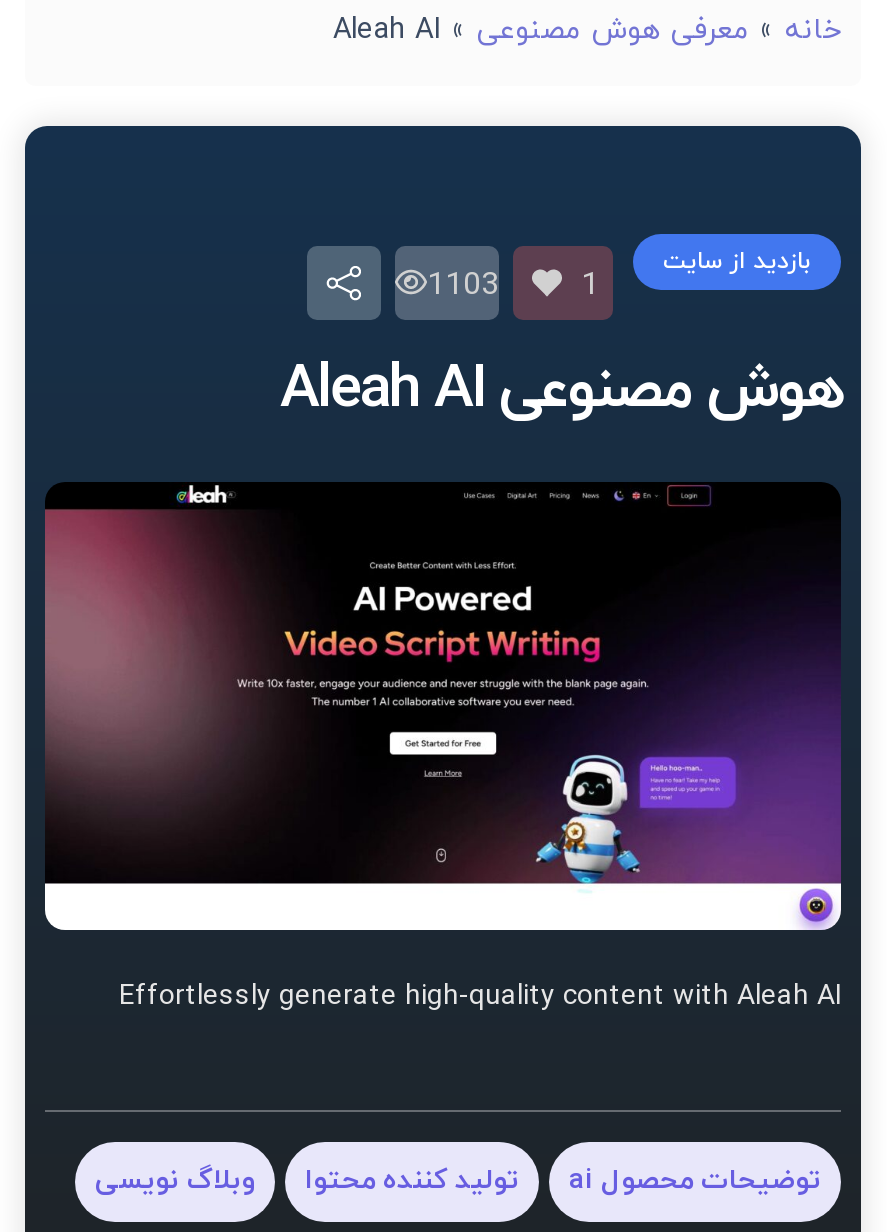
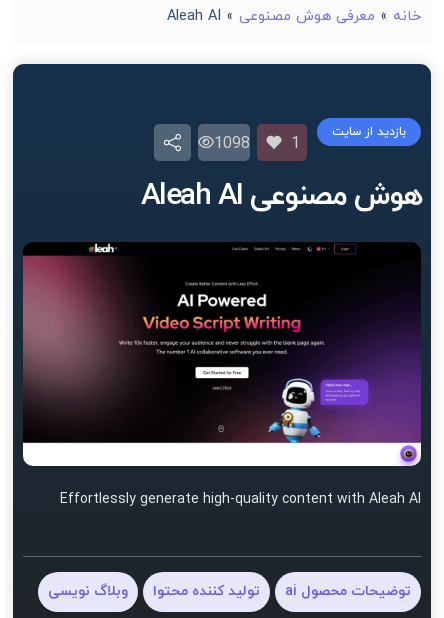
[427,264,599,308] 1103 1 -> [214,133,300,155] 1098 1

